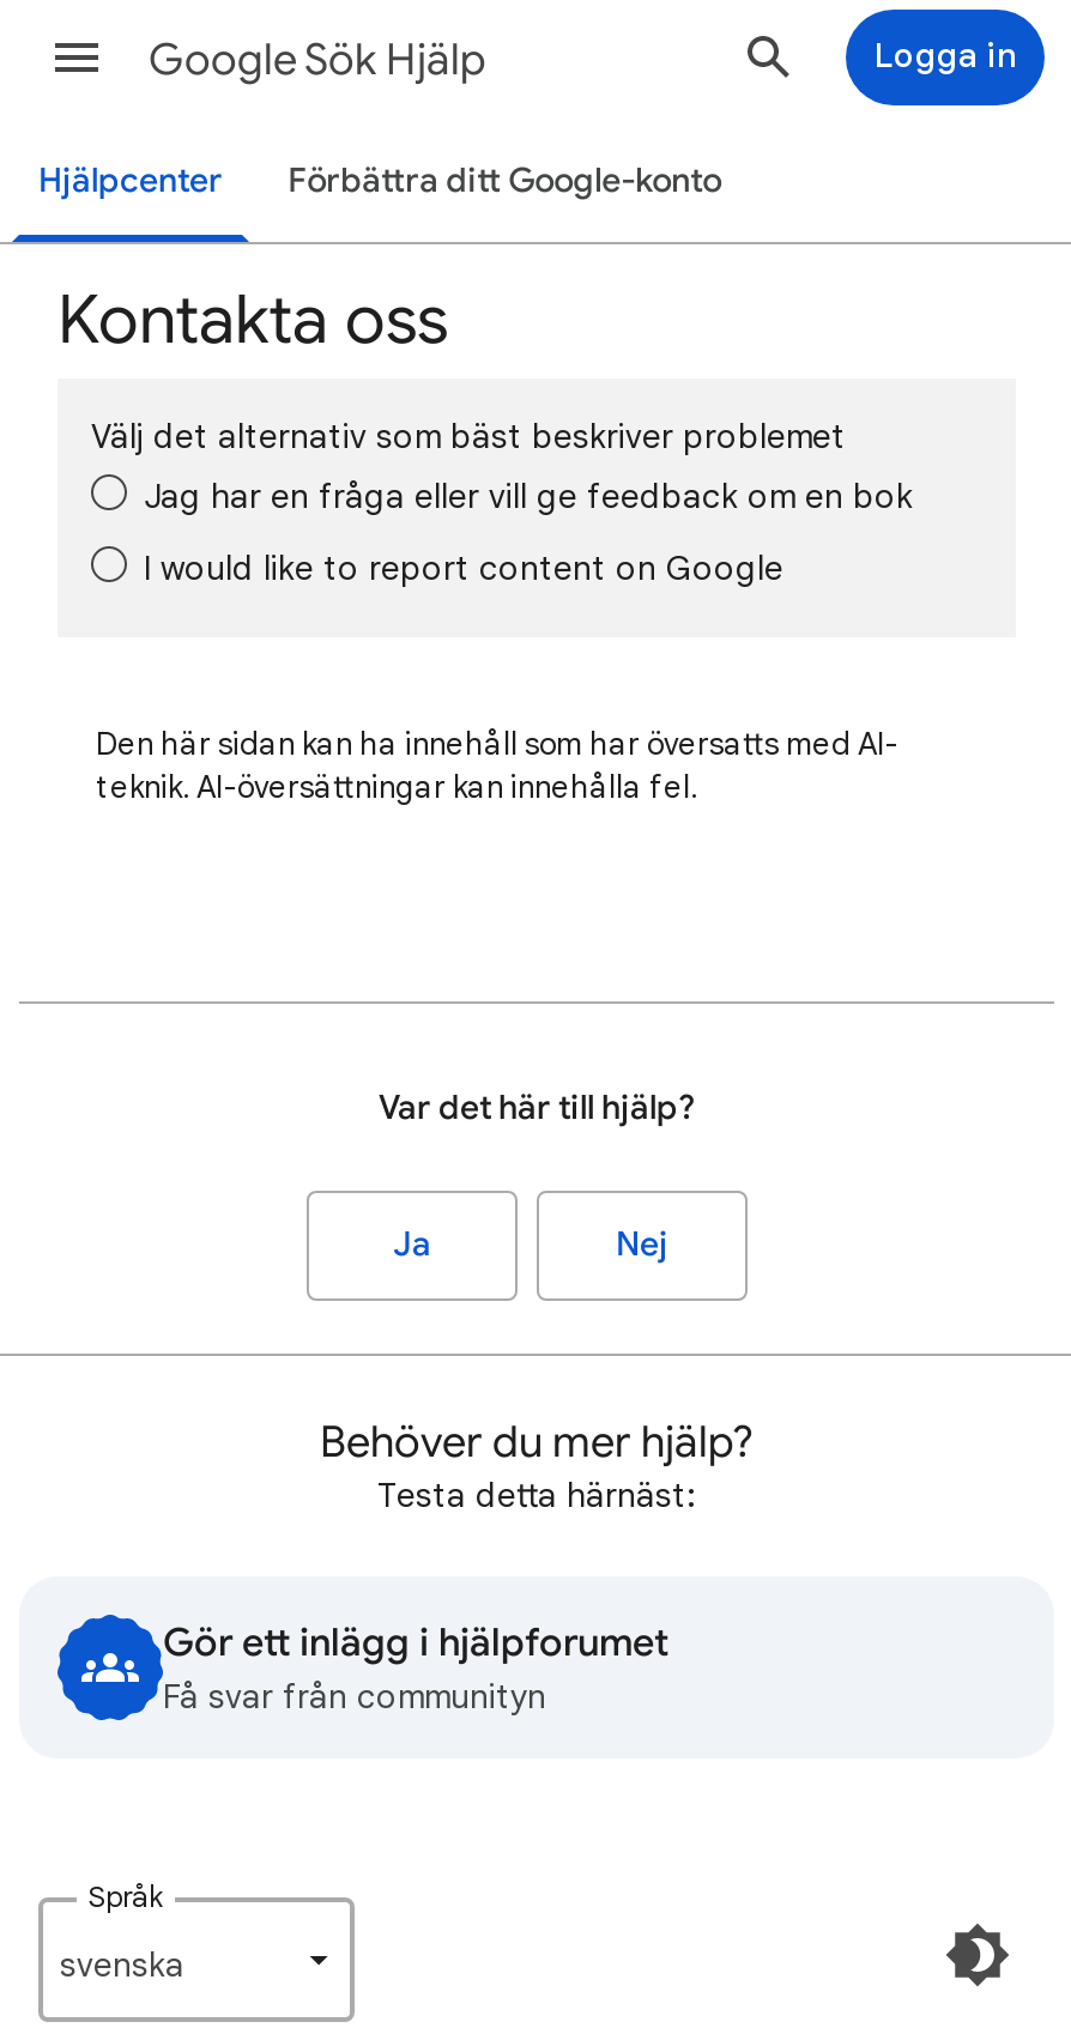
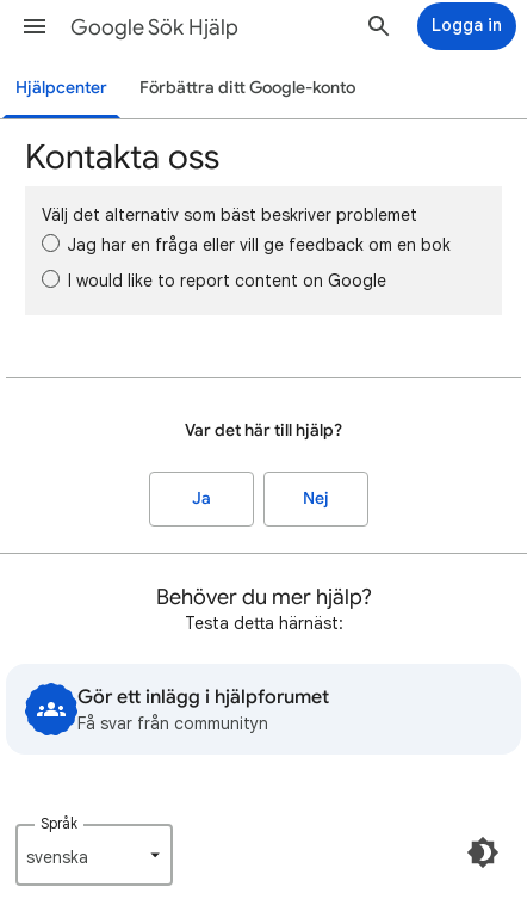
[96,724,898,807] Den här sidan kan ha innehåll som har översatts med AI- | teknik. AI-översättningar kan innehålla fel. -> none

